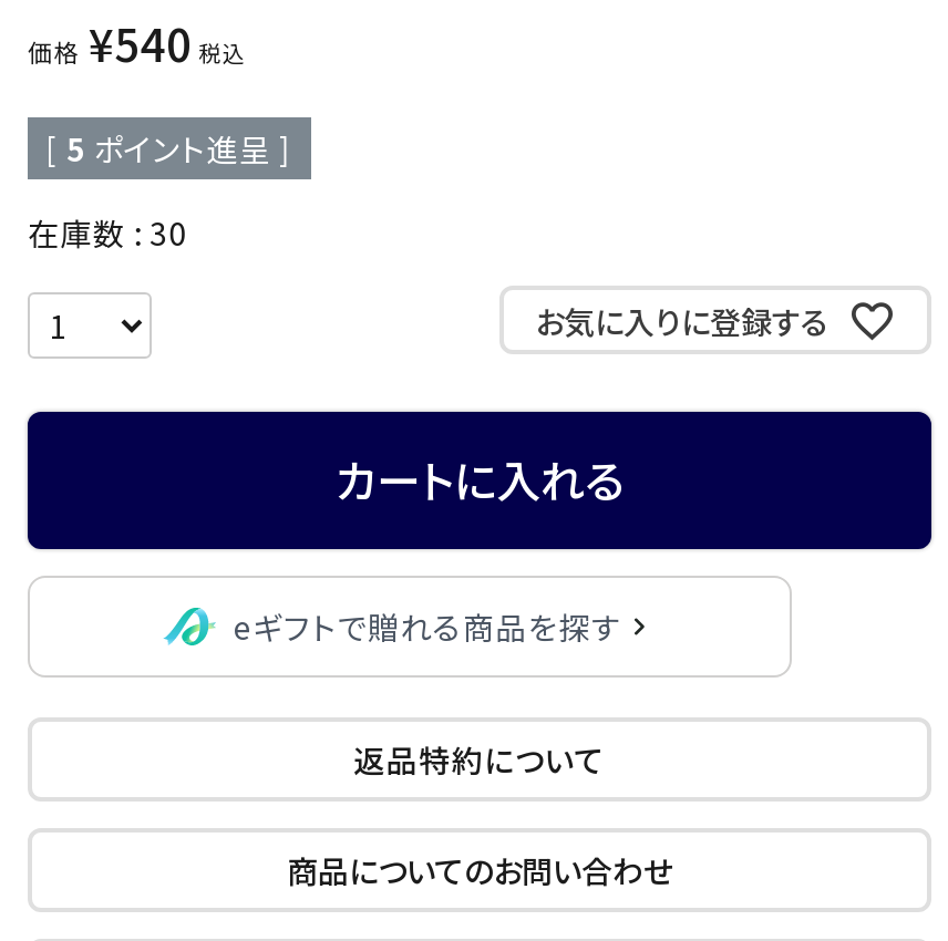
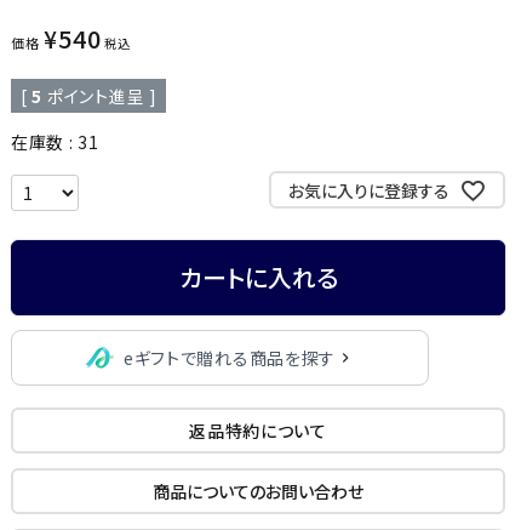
[28,210,188,254] 在庫数 30 -> [11,130,99,154] 在庫数 31

